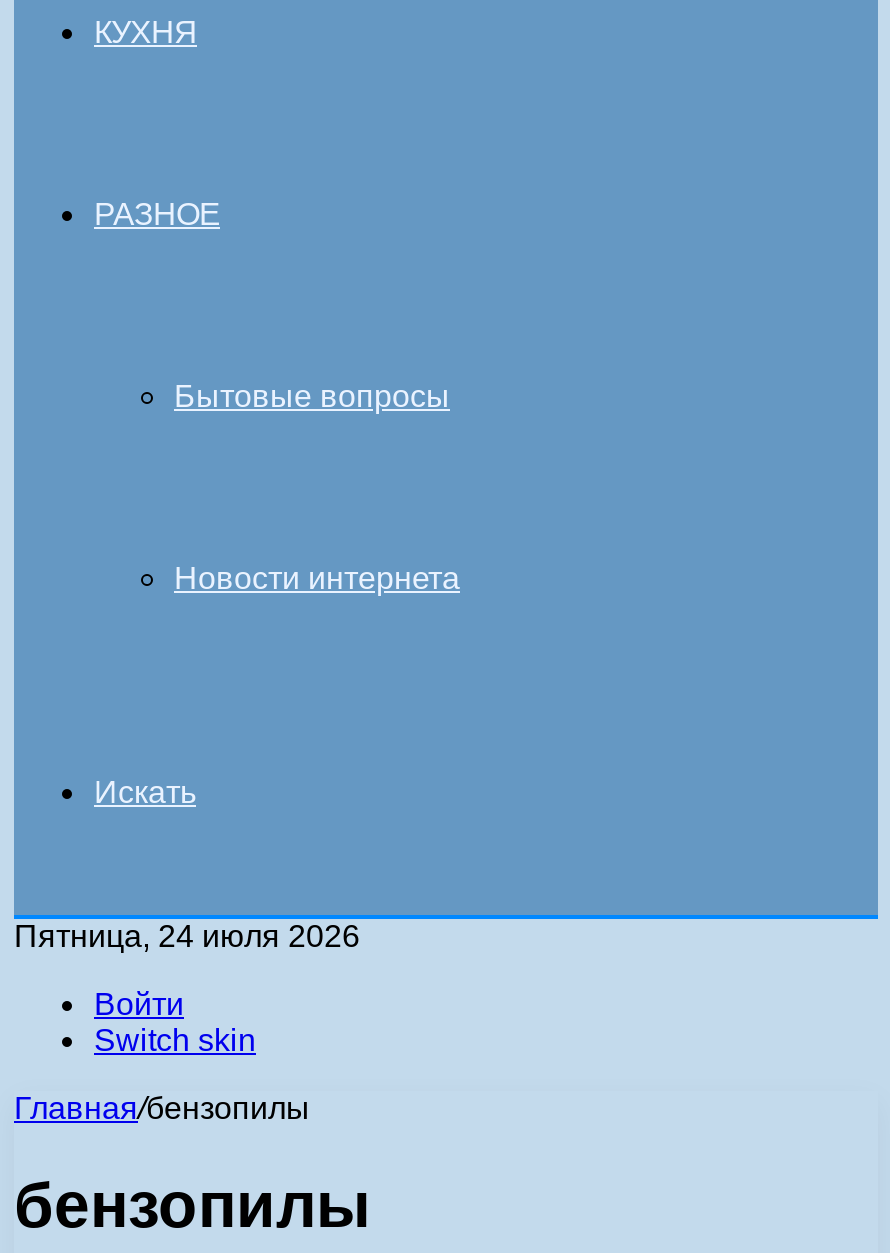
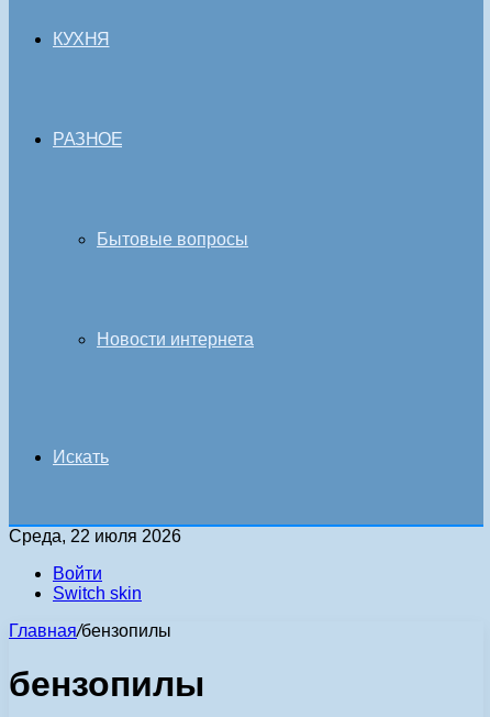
[14,919,360,953] Пятница, 24 июля 2026 -> [9,527,181,545] Среда, 22 июля 2026

